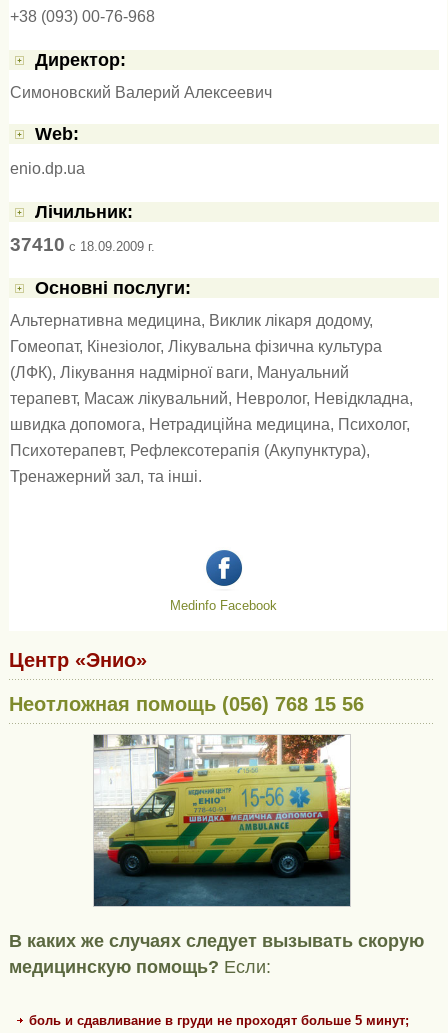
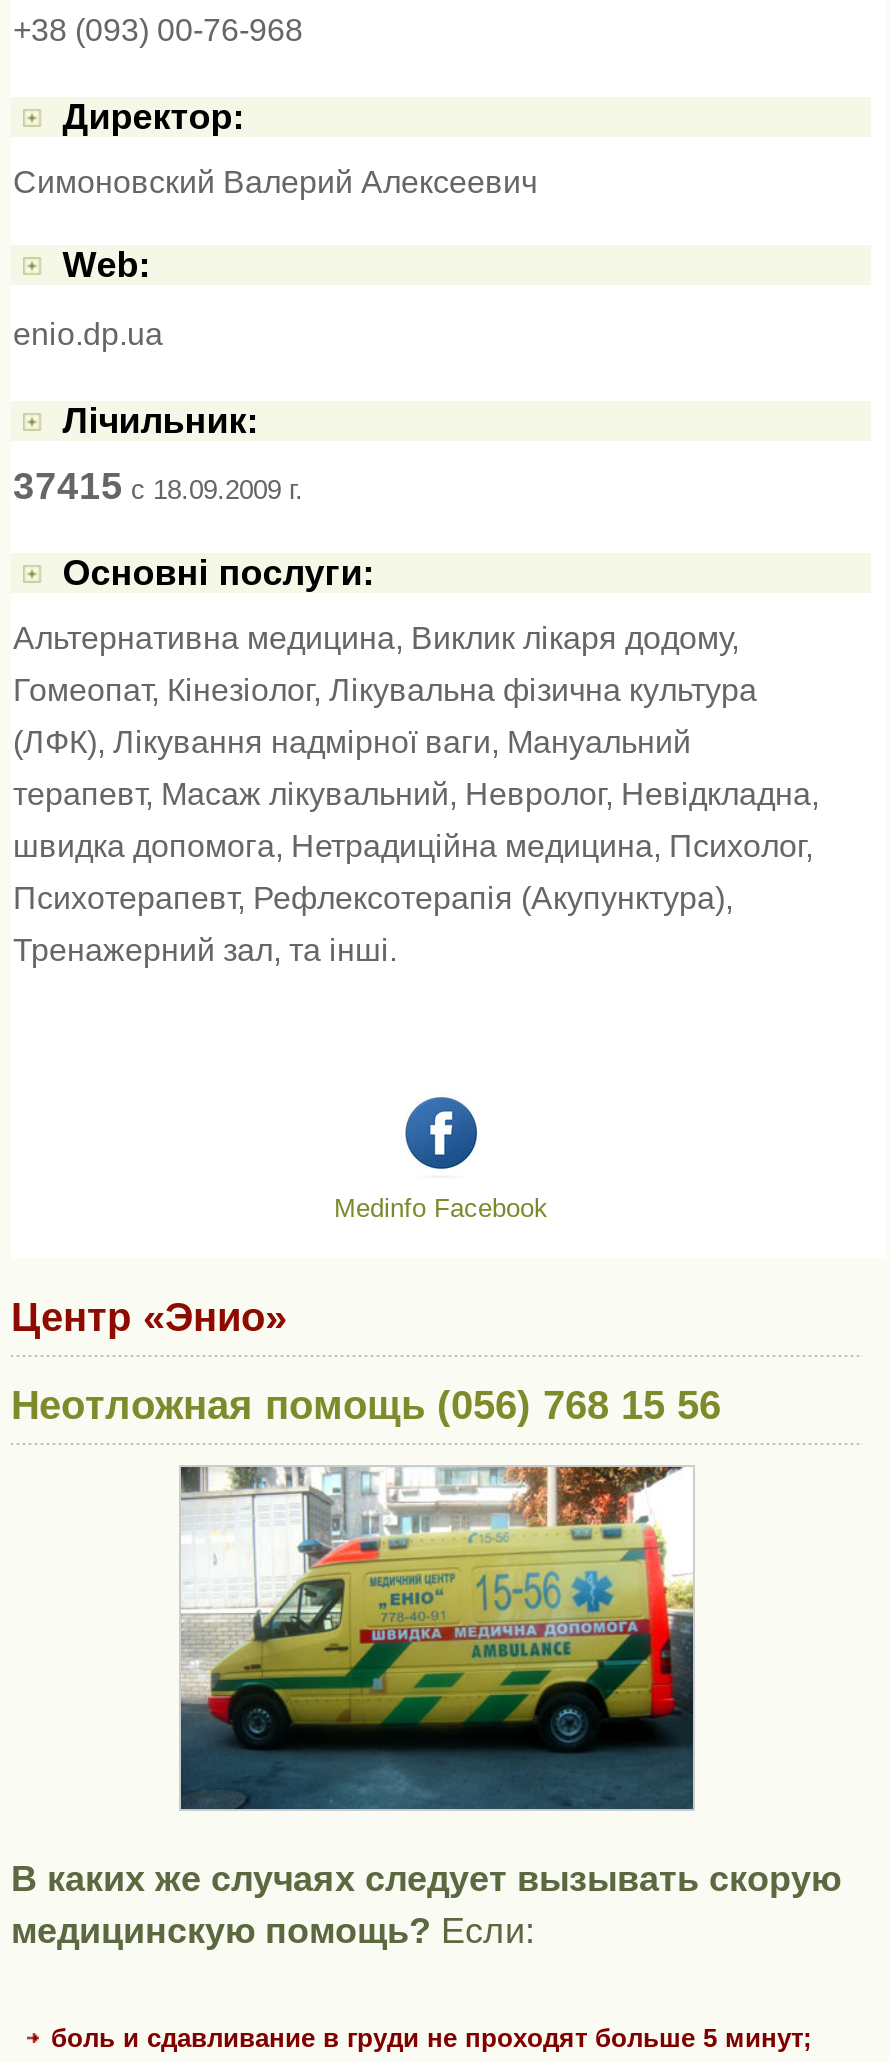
[10,234,155,255] 37410 c 18.09.2009 г. -> [13,465,303,507] 37415 c 18.09.2009 г.

